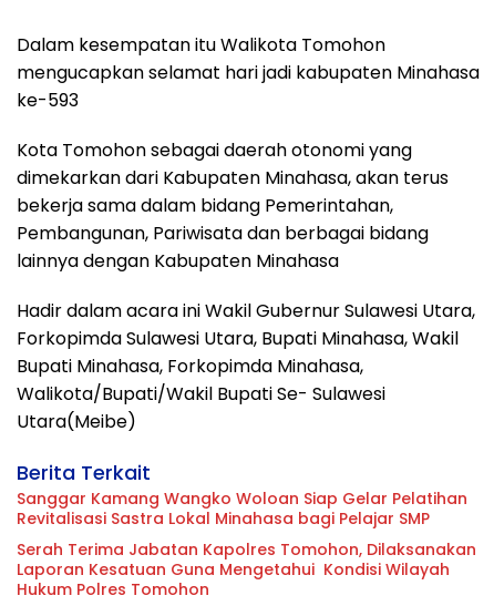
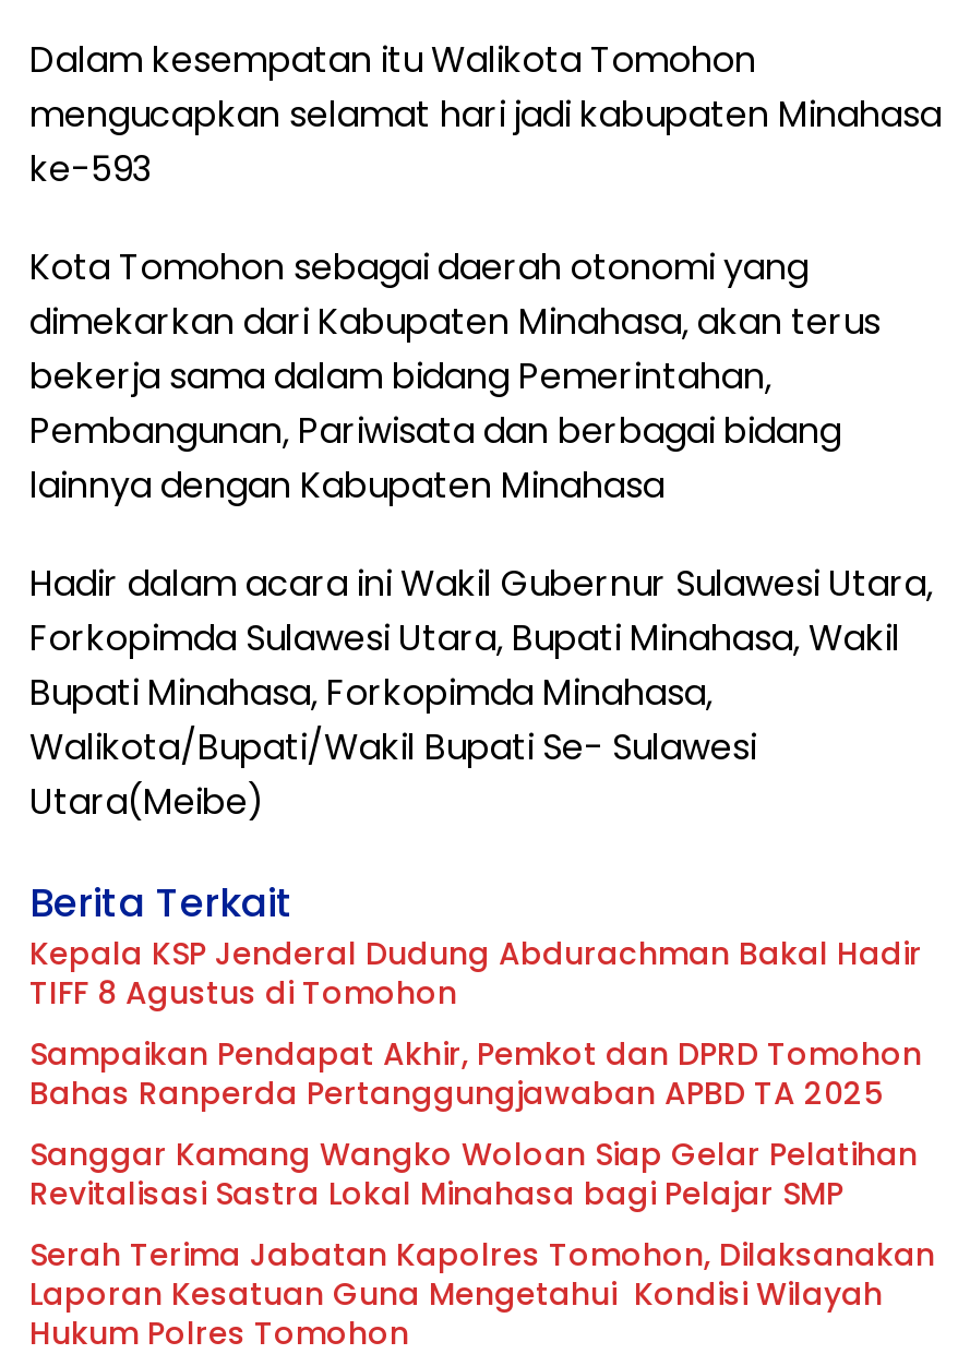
none -> [29,931,922,1114] Kepala KSP Jenderal Dudung Abdurachman Bakal Hadir | TIFF 8 Agustus di Tomohon | Sampaikan Pendapat Akhir, Pemkot dan DPRD Tomohon | Bahas Ranperda Pertanggungjawaban APBD TA 2025

